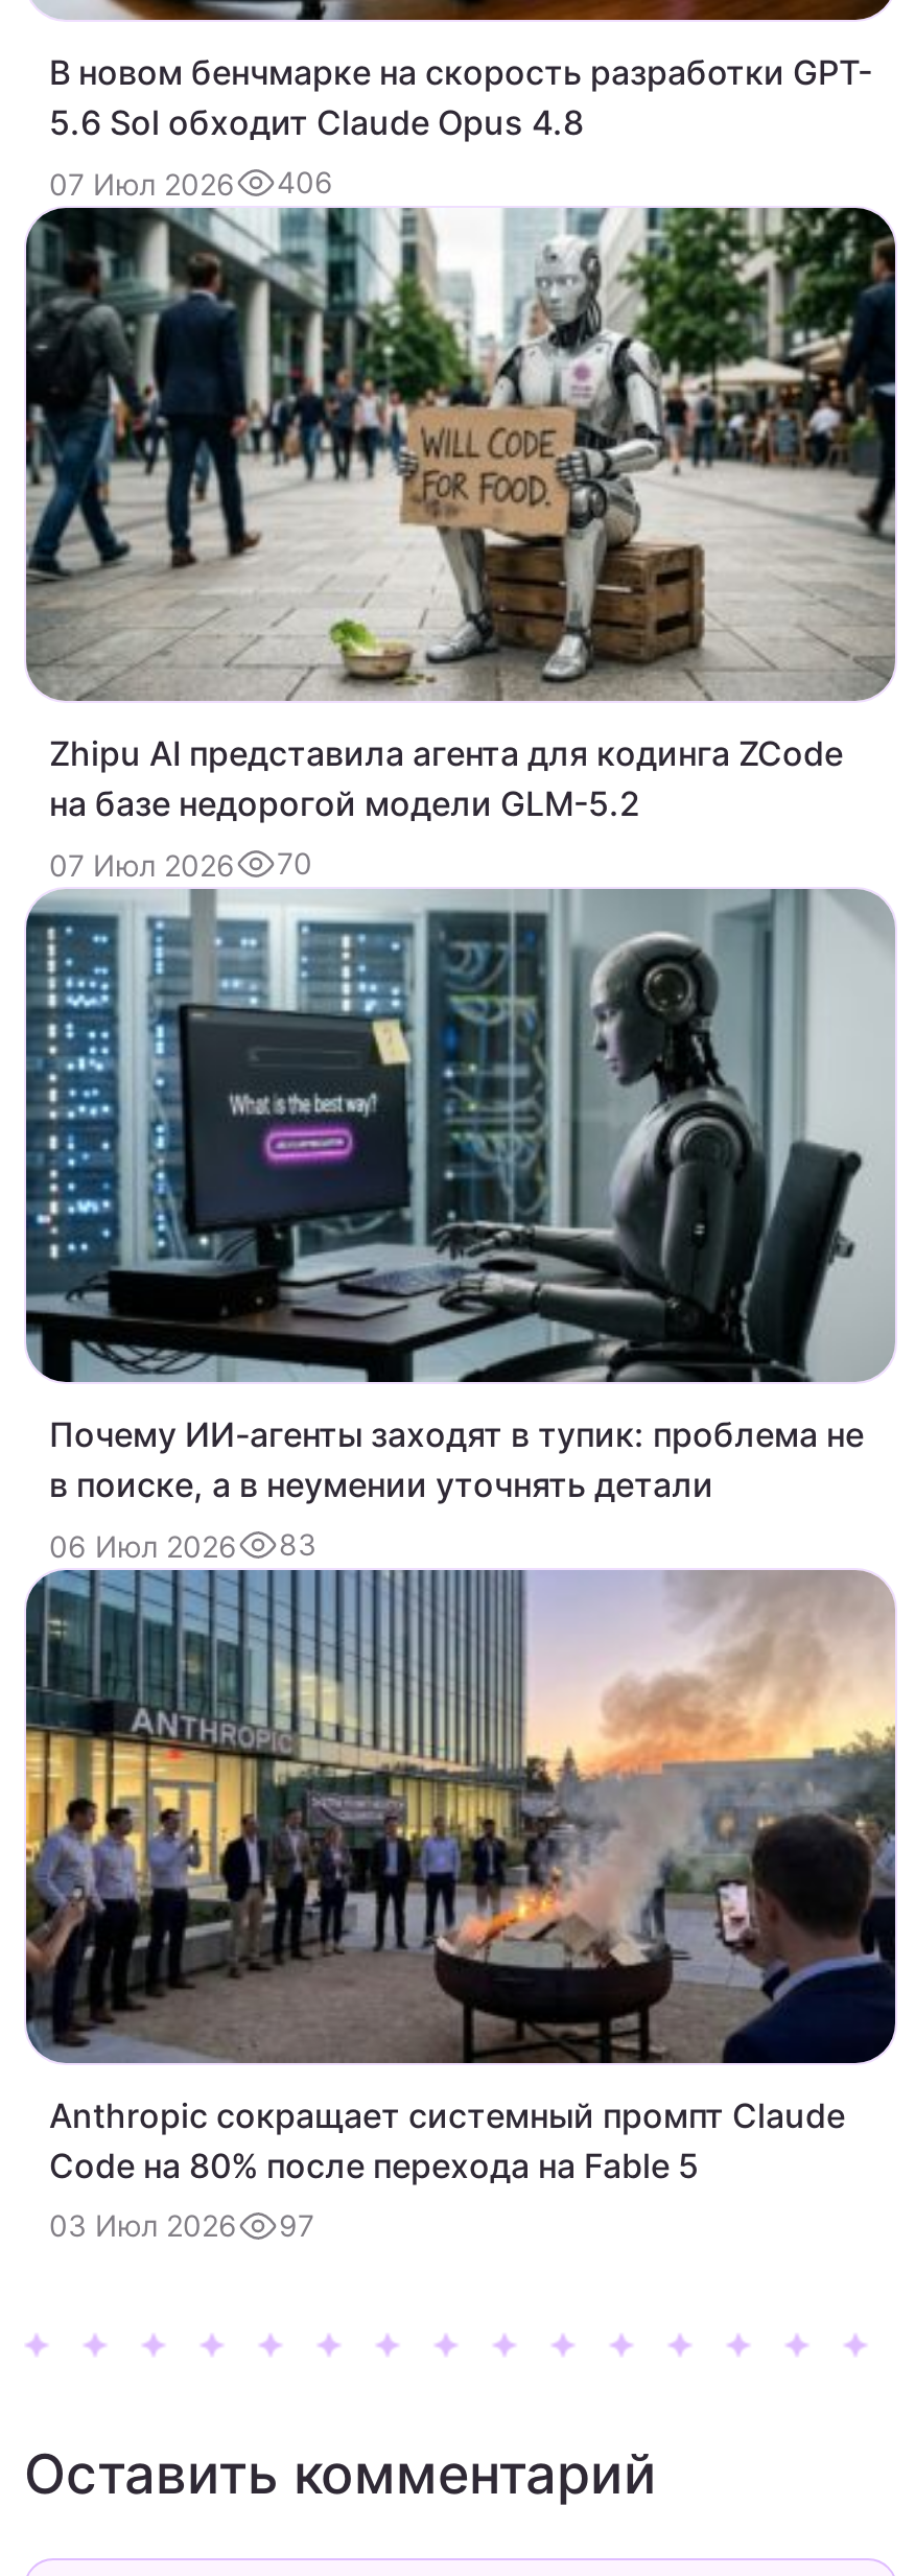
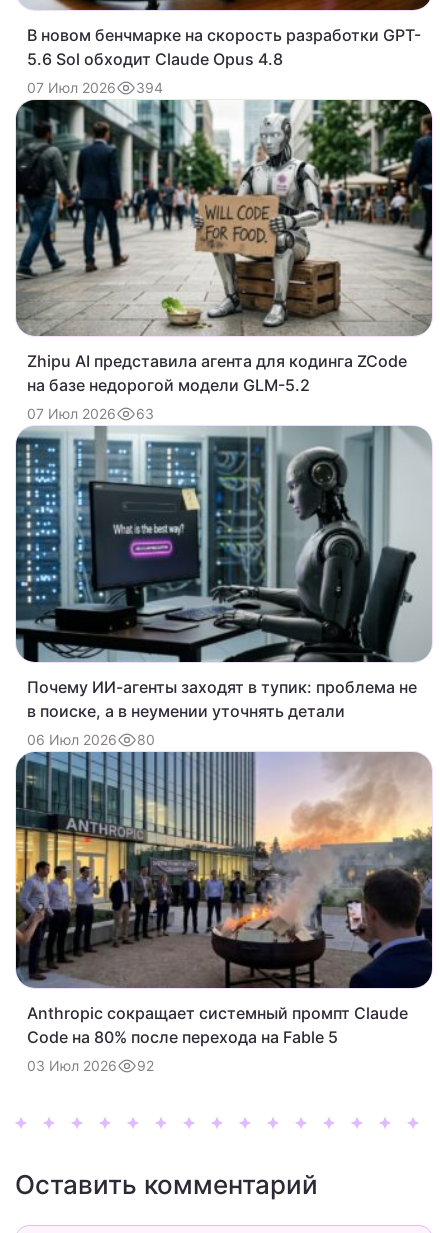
[49,165,333,201] 07 Июл 2026 406 -> [27,79,163,96] 07 Июл 2026 394
[49,846,312,882] 07 Июл 2026 70 -> [27,405,154,422] 07 Июл 2026 63
[49,1527,316,1563] 06 Июл 2026 83 -> [27,731,155,748] 06 Июл 2026 80
[49,2207,314,2244] 03 Июл 2026 97 -> [27,1057,154,1074] 03 Июл 2026 92

